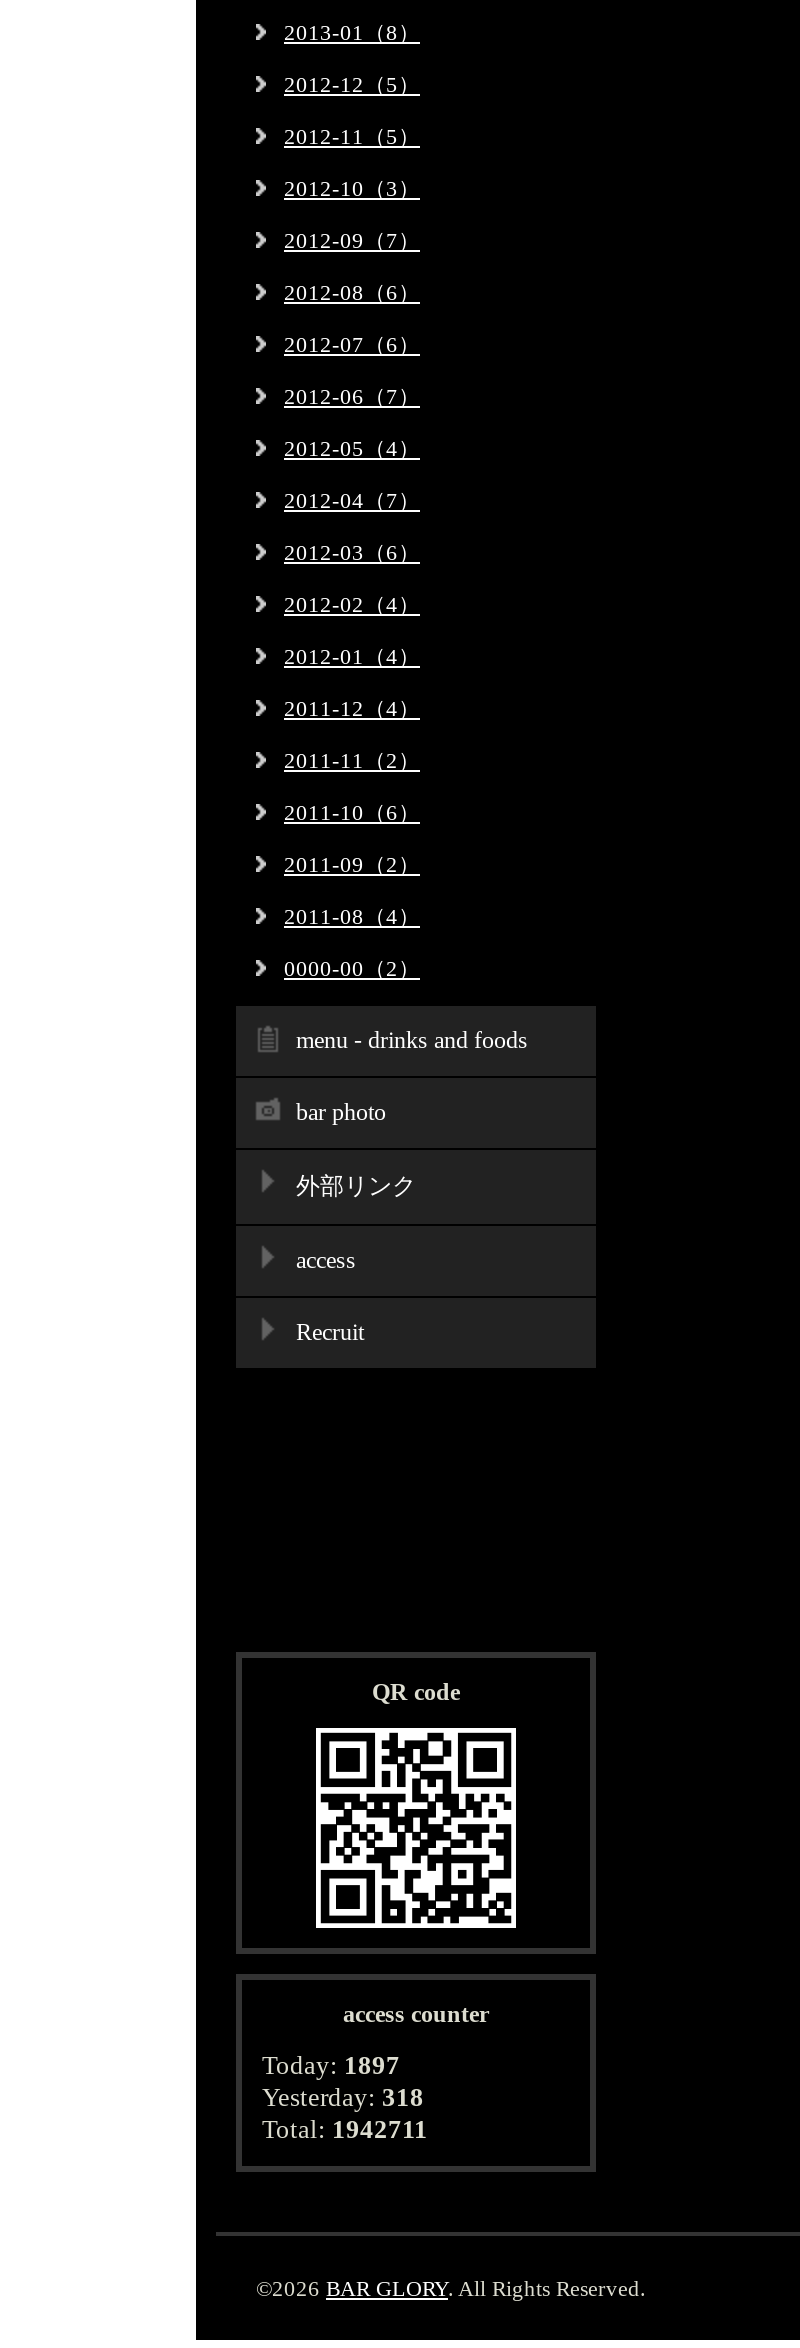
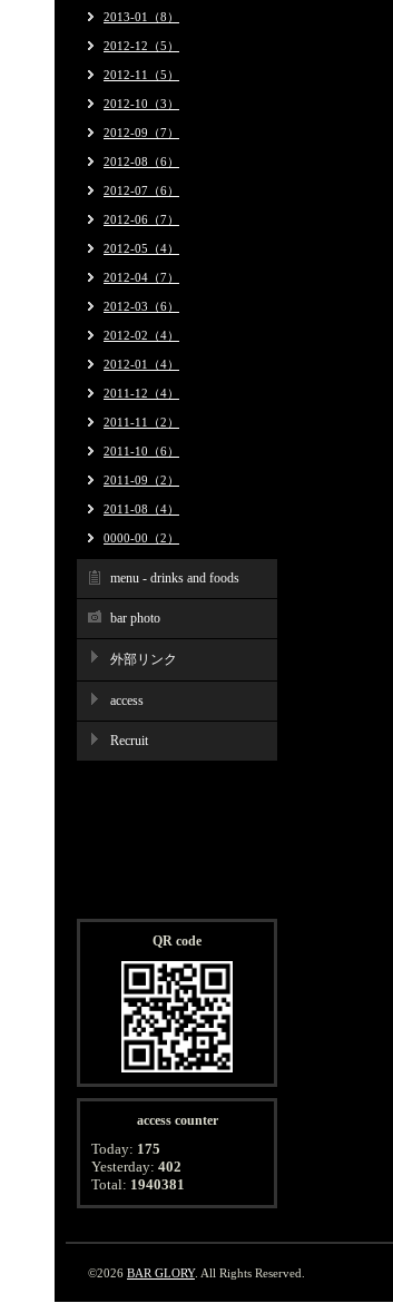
[262,2050,400,2080] Today: 1897 -> [91,1140,160,1157] Today: 175
[262,2082,424,2112] Yesterday: 318 -> [91,1158,181,1175] Yesterday: 402
[262,2114,428,2144] Total: 1942711 -> [91,1176,185,1193] Total: 1940381

